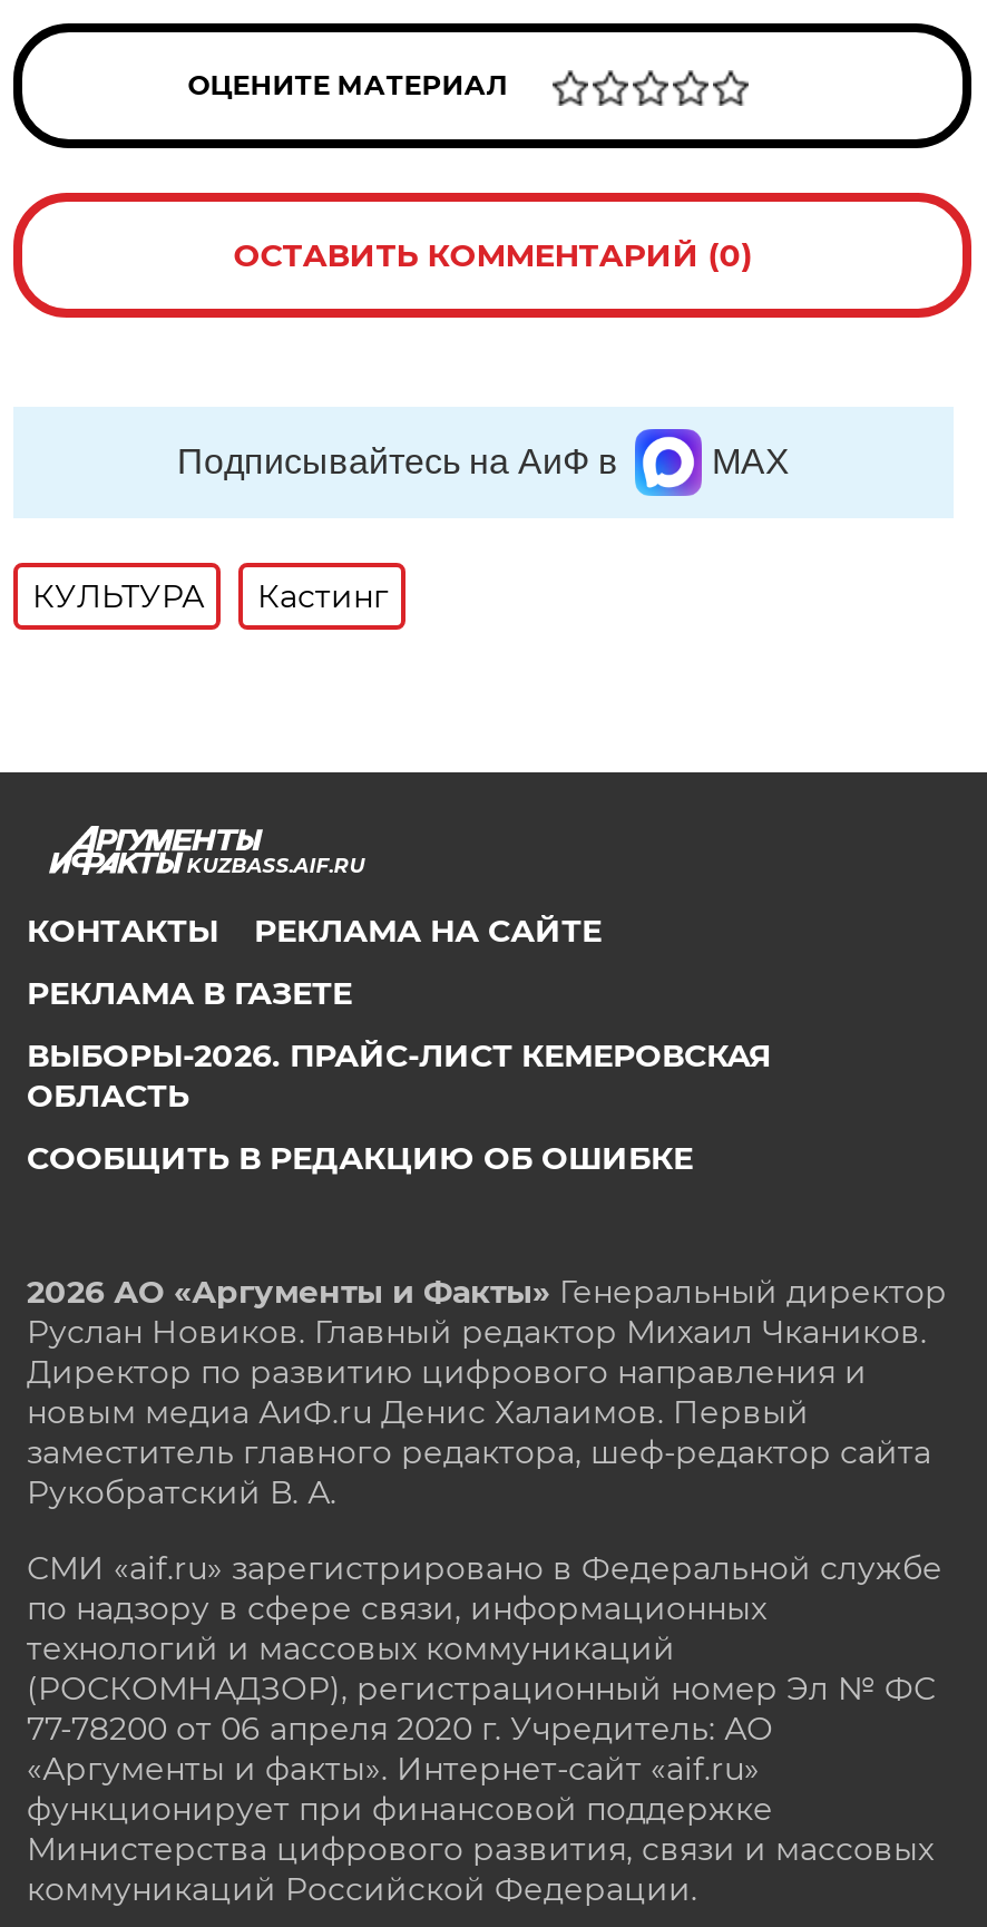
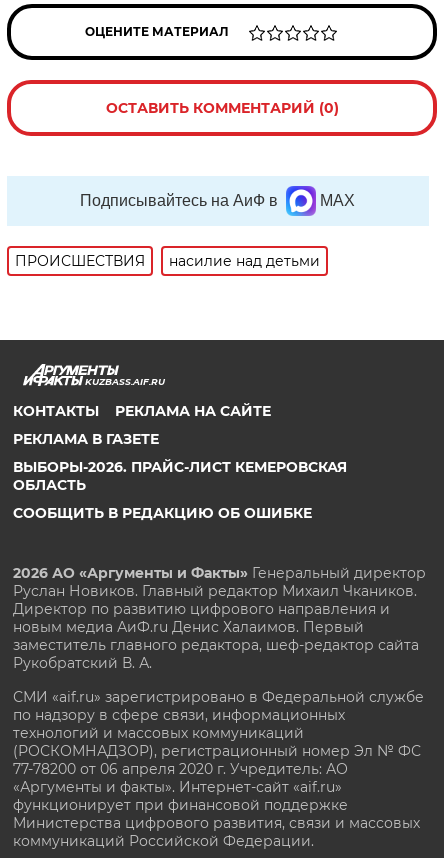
[32,576,389,616] КУЛЬТУРА | Кастинг -> [15,252,320,270] ПРОИСШЕСТВИЯ | насилие над детьми

